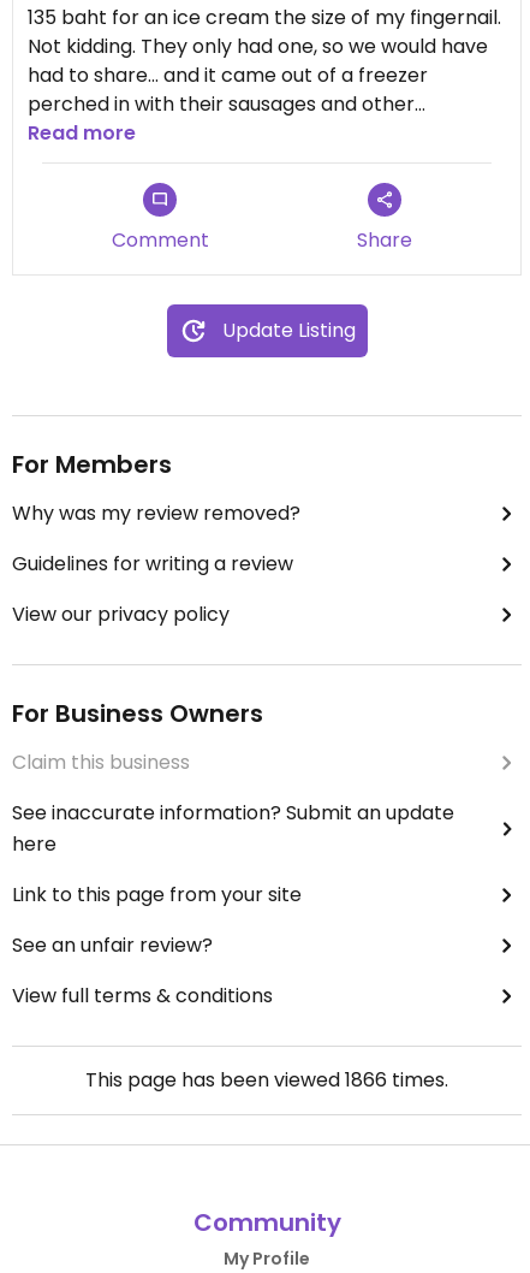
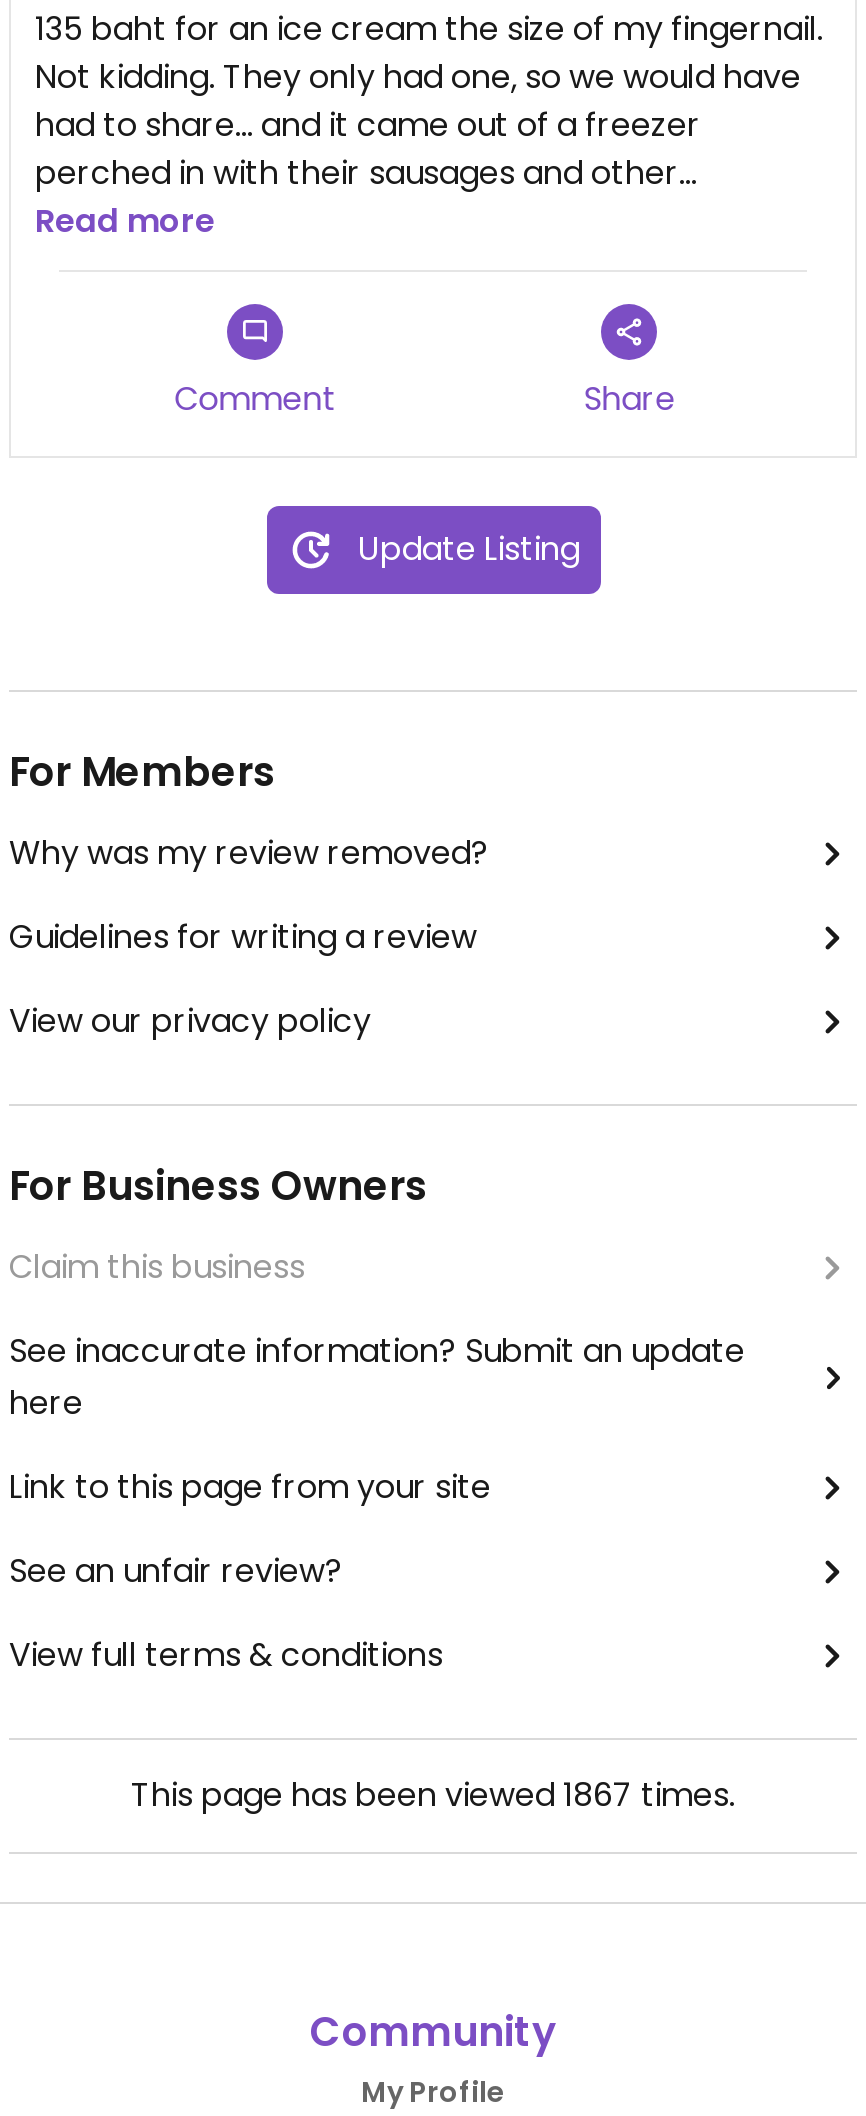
[85,1066,448,1094] This page has been viewed 1866 times. -> [131,1772,735,1818] This page has been viewed 1867 times.

